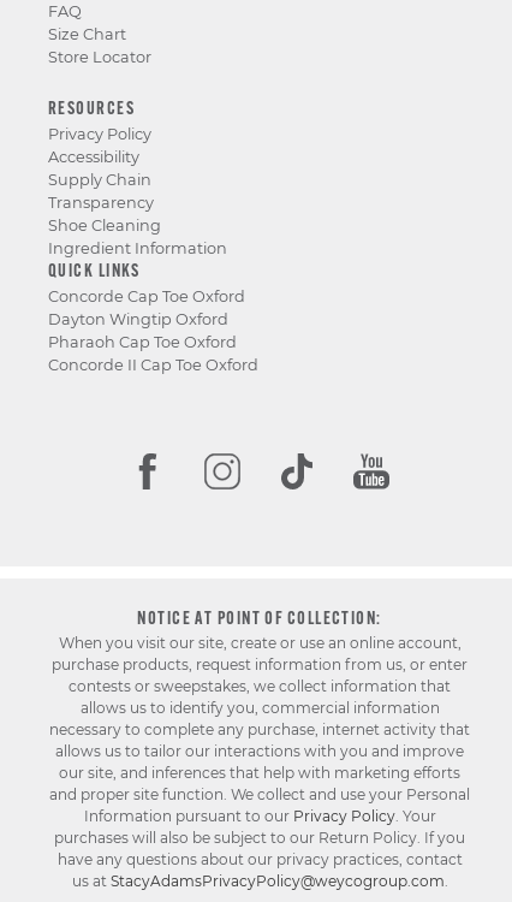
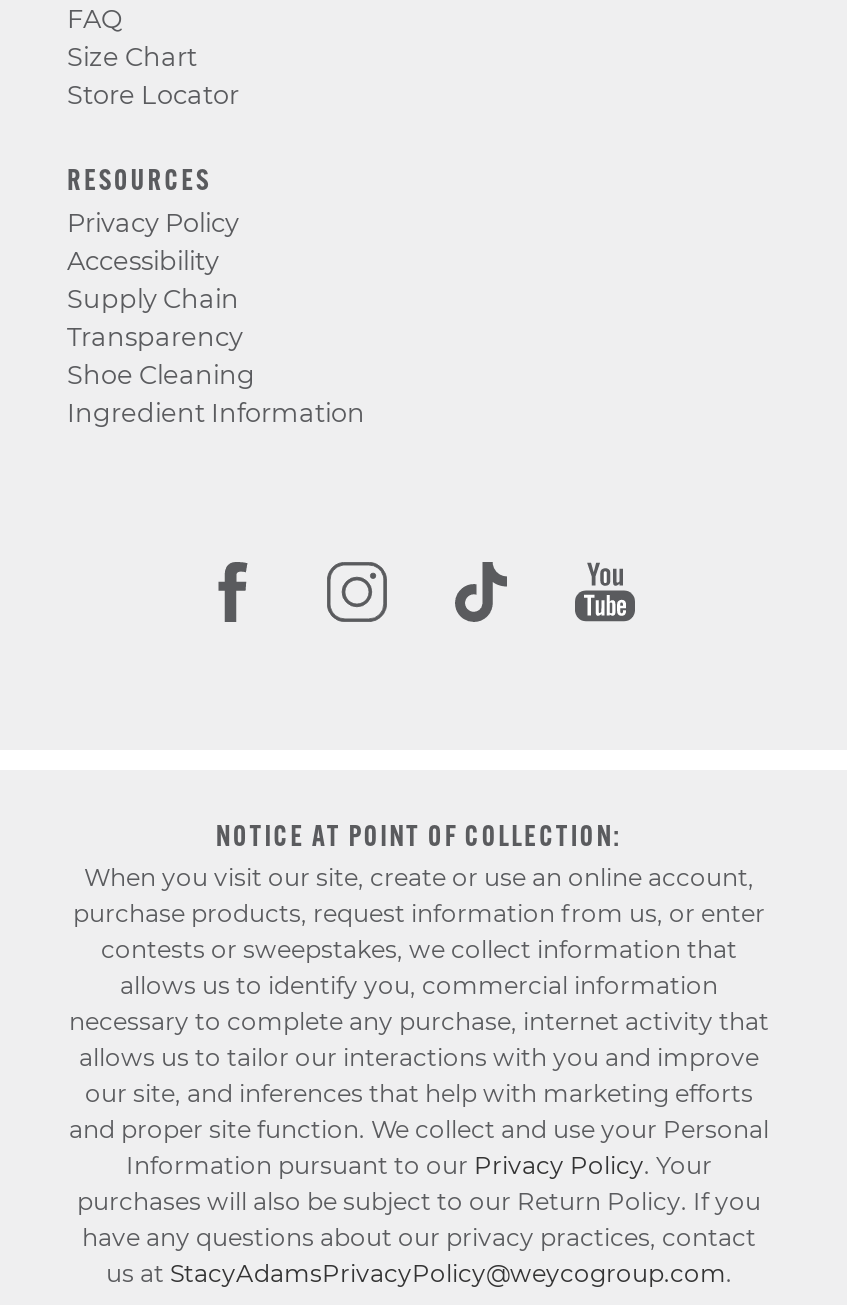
[48,263,258,374] QUICK LINKS | Concorde Cap Toe Oxford | Dayton Wingtip Oxford | Pharaoh Cap Toe Oxford | Concorde II Cap Toe Oxford -> none

